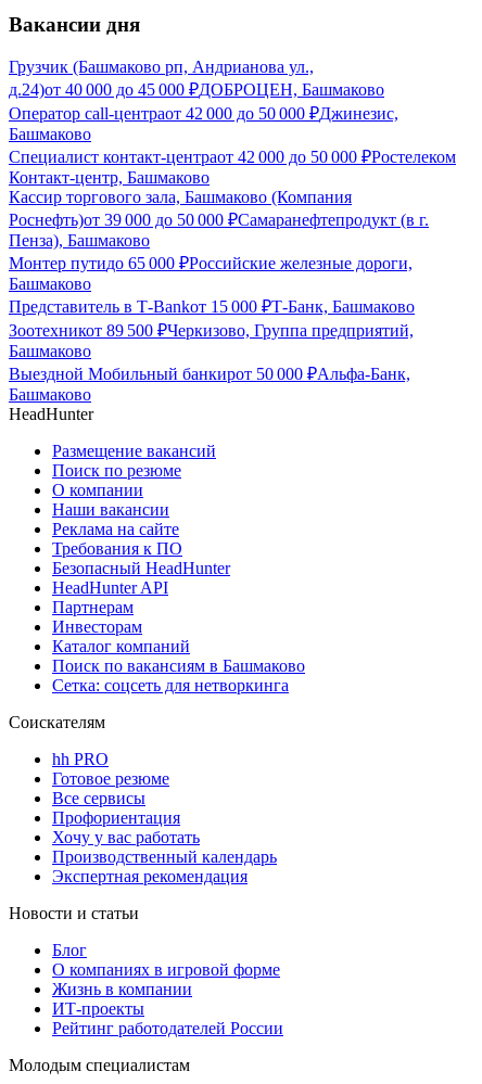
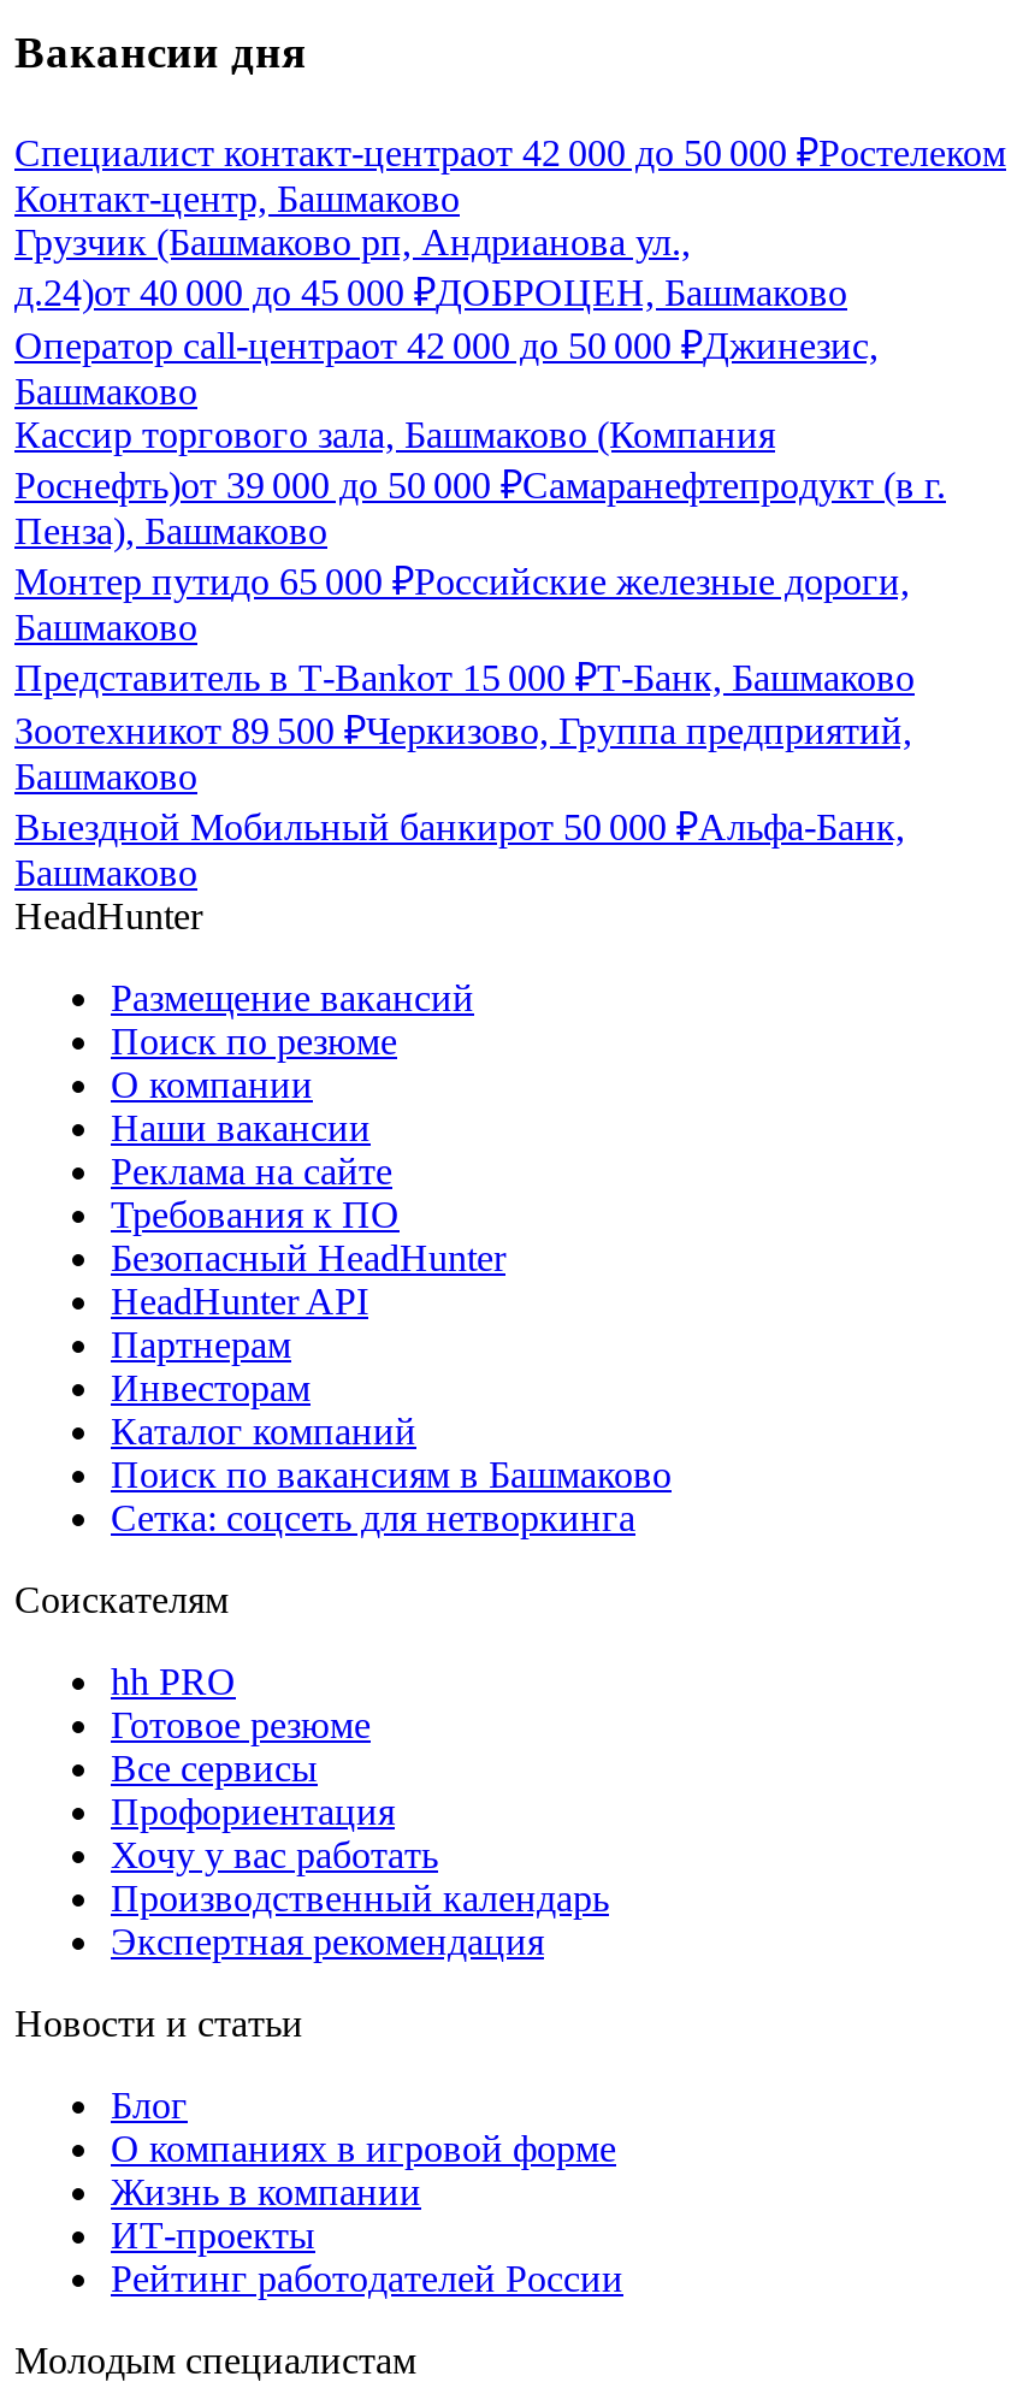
moved [9,58,398,143] -> [14,222,879,412]: Грузчик (Башмаково рп, Андрианова ул., | д.24)от 40 000 до 45 000 ₽ДОБРОЦЕН, Башмаково | Оператор call-центраот 42 000 до 50 000 ₽Джинезис, | Башмаково
moved [9,148,456,187] -> [14,133,1006,219]: Специалист контакт-центраот 42 000 до 50 000 ₽Ростелеком | Контакт-центр, Башмаково

